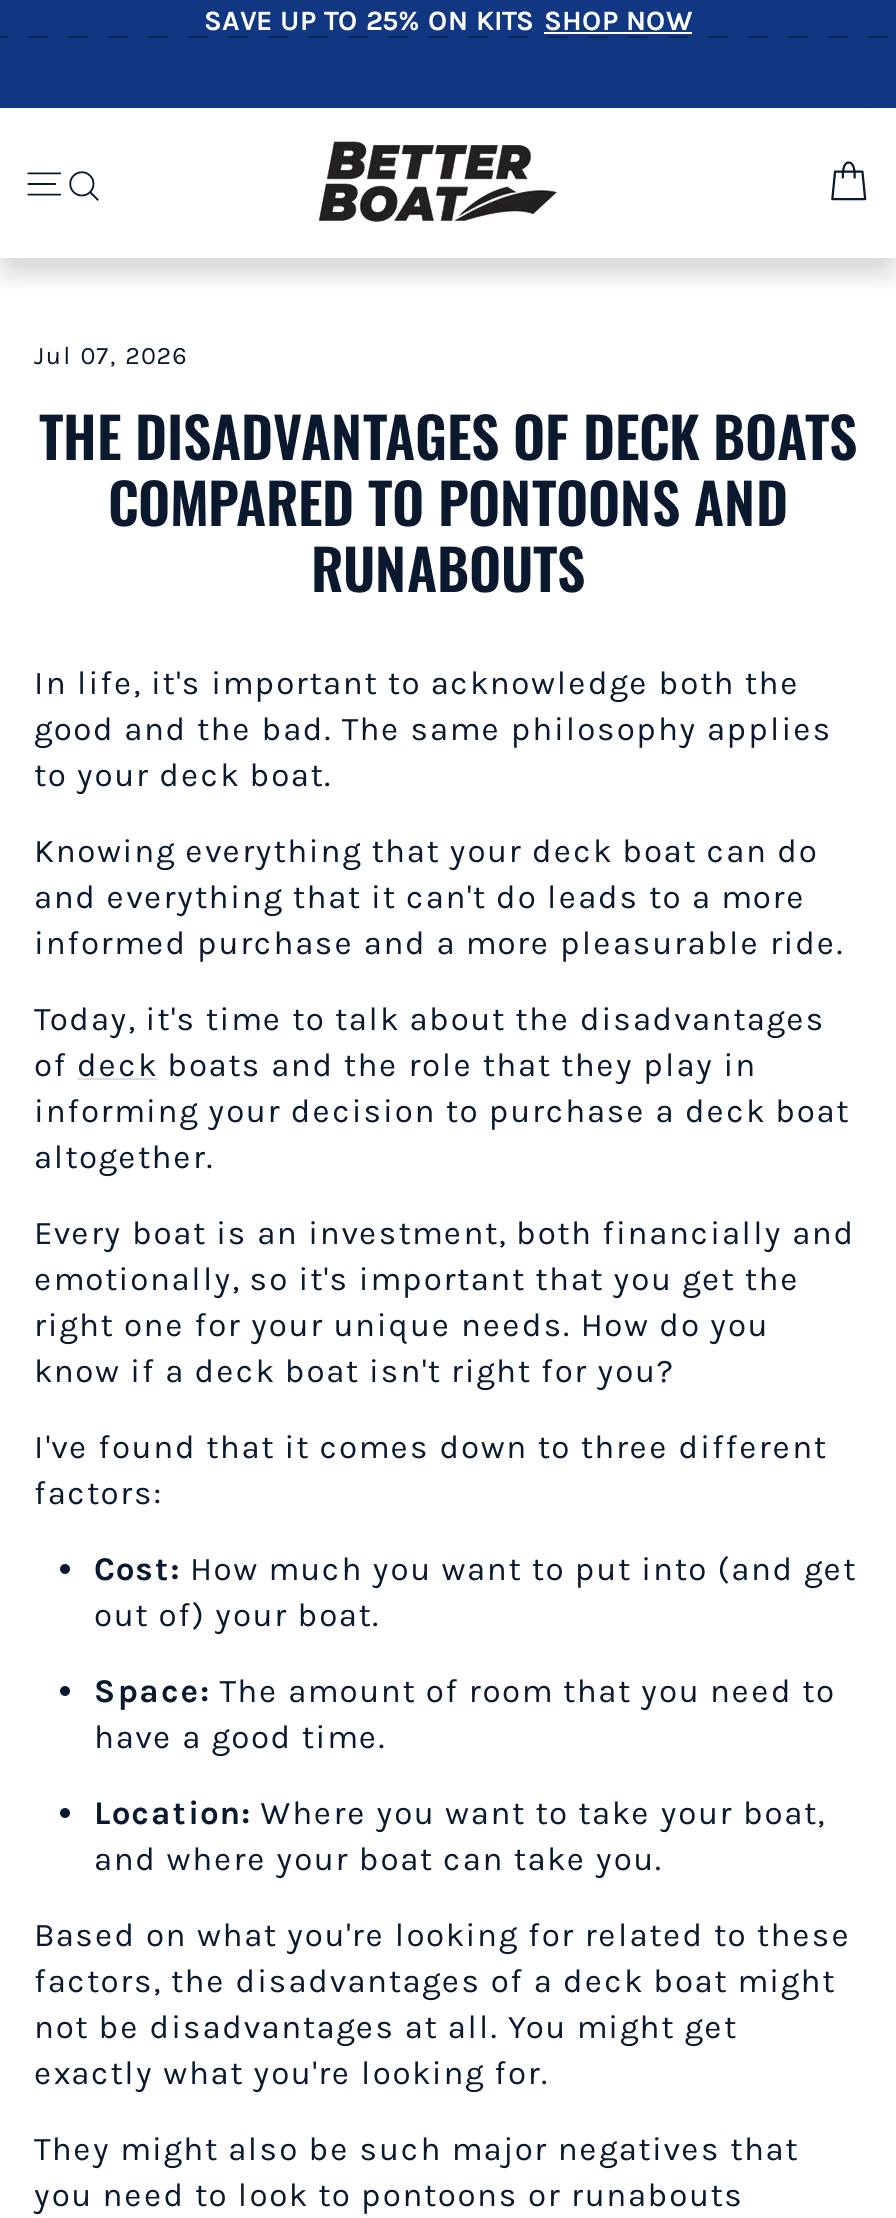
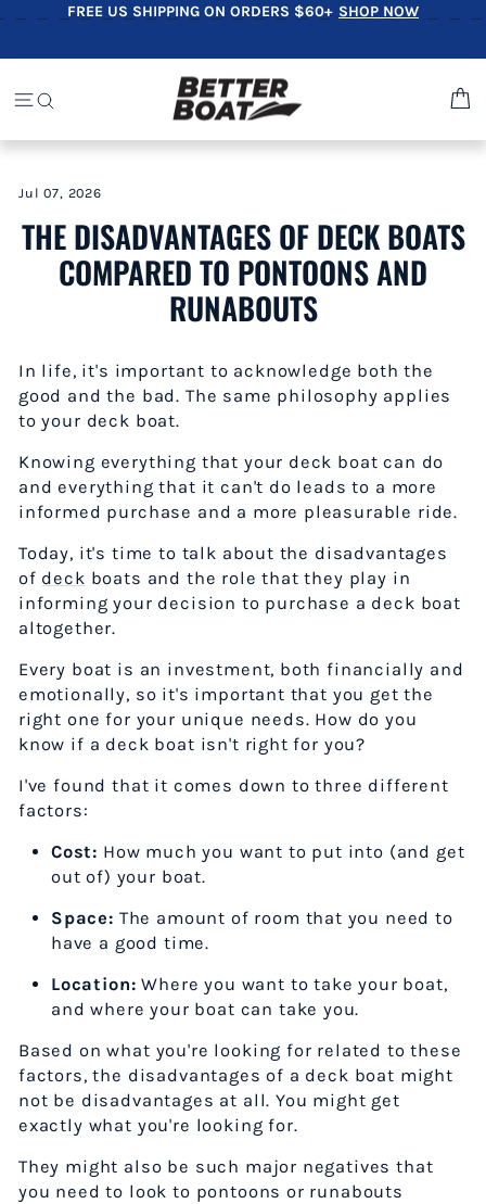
[204,4,692,38] SAVE UP TO 25% ON KITS SHOP NOW -> [67,2,419,21] FREE US SHIPPING ON ORDERS $60+ SHOP NOW

